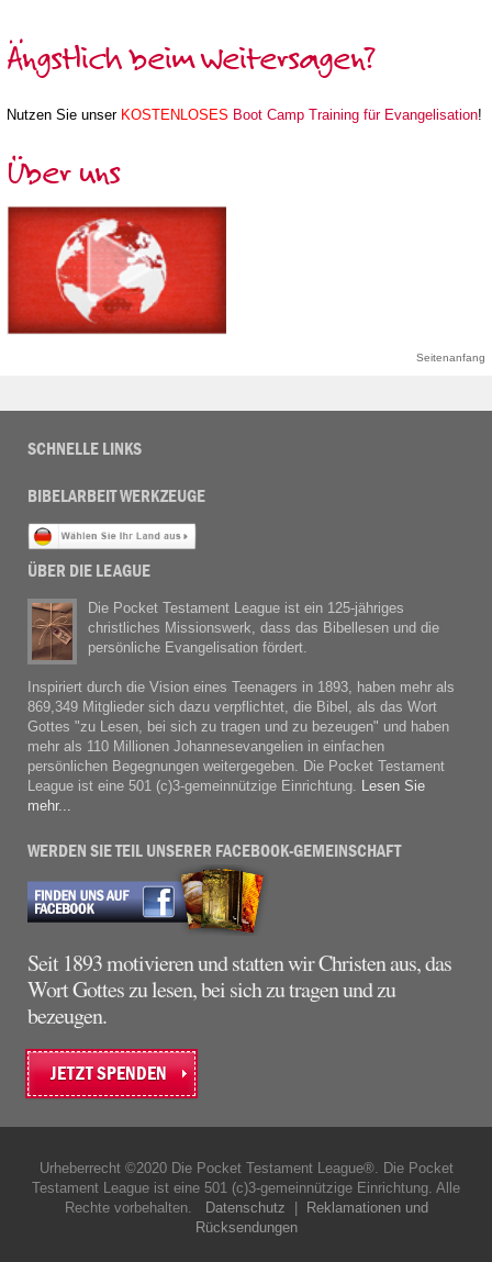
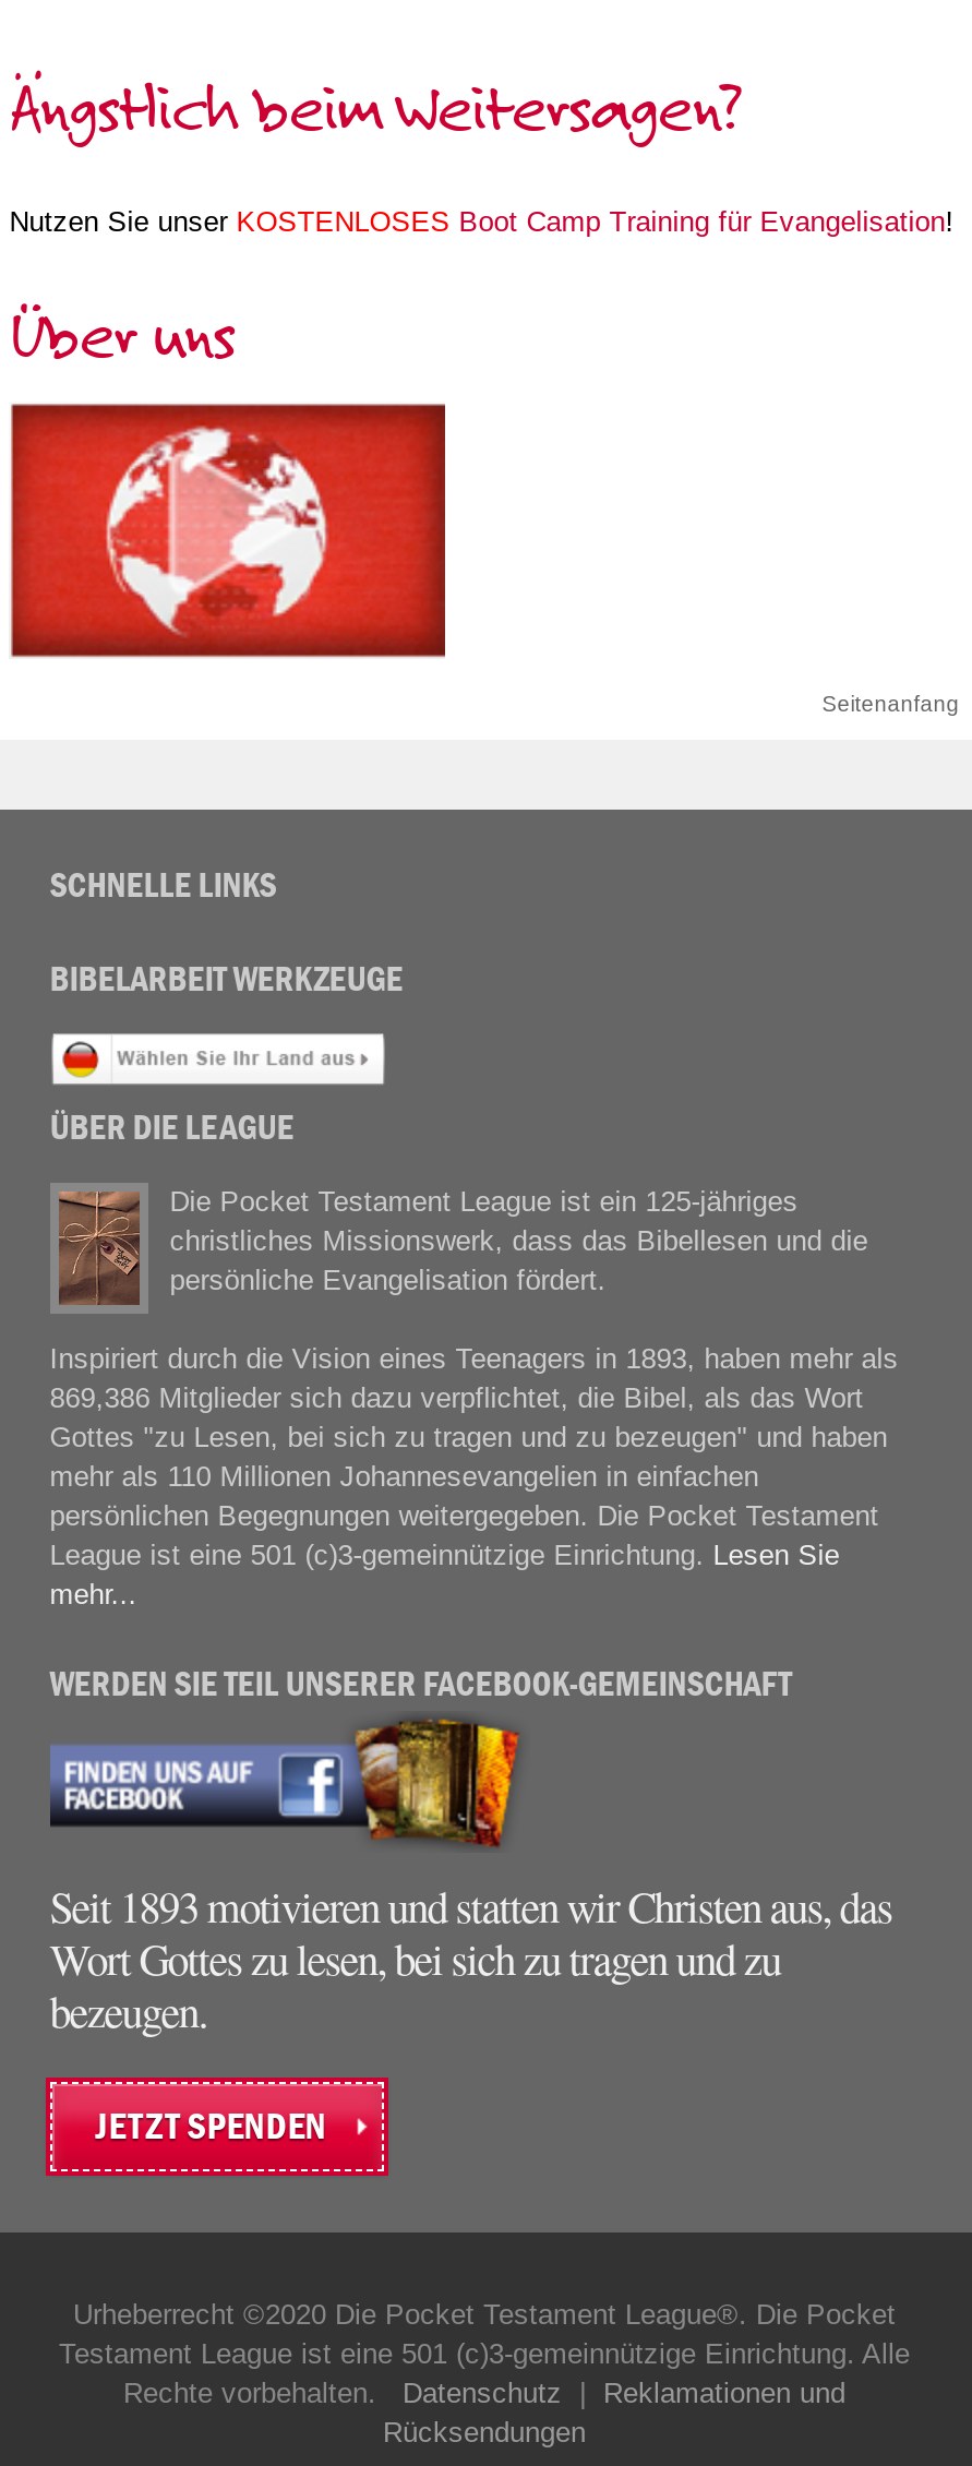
[27,699,437,715] 869,349 Mitglieder sich dazu verpflichtet, die Bibel, als das Wort -> [50,1382,863,1415] 869,386 Mitglieder sich dazu verpflichtet, die Bibel, als das Wort

